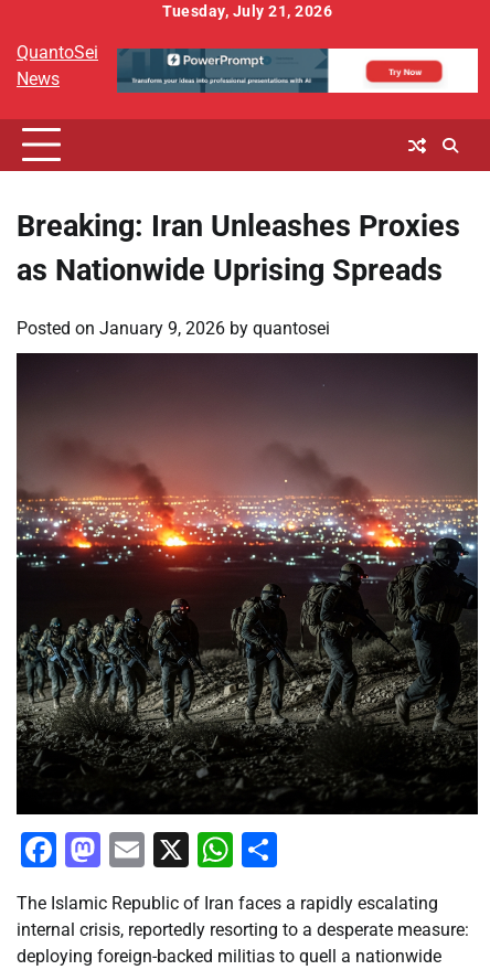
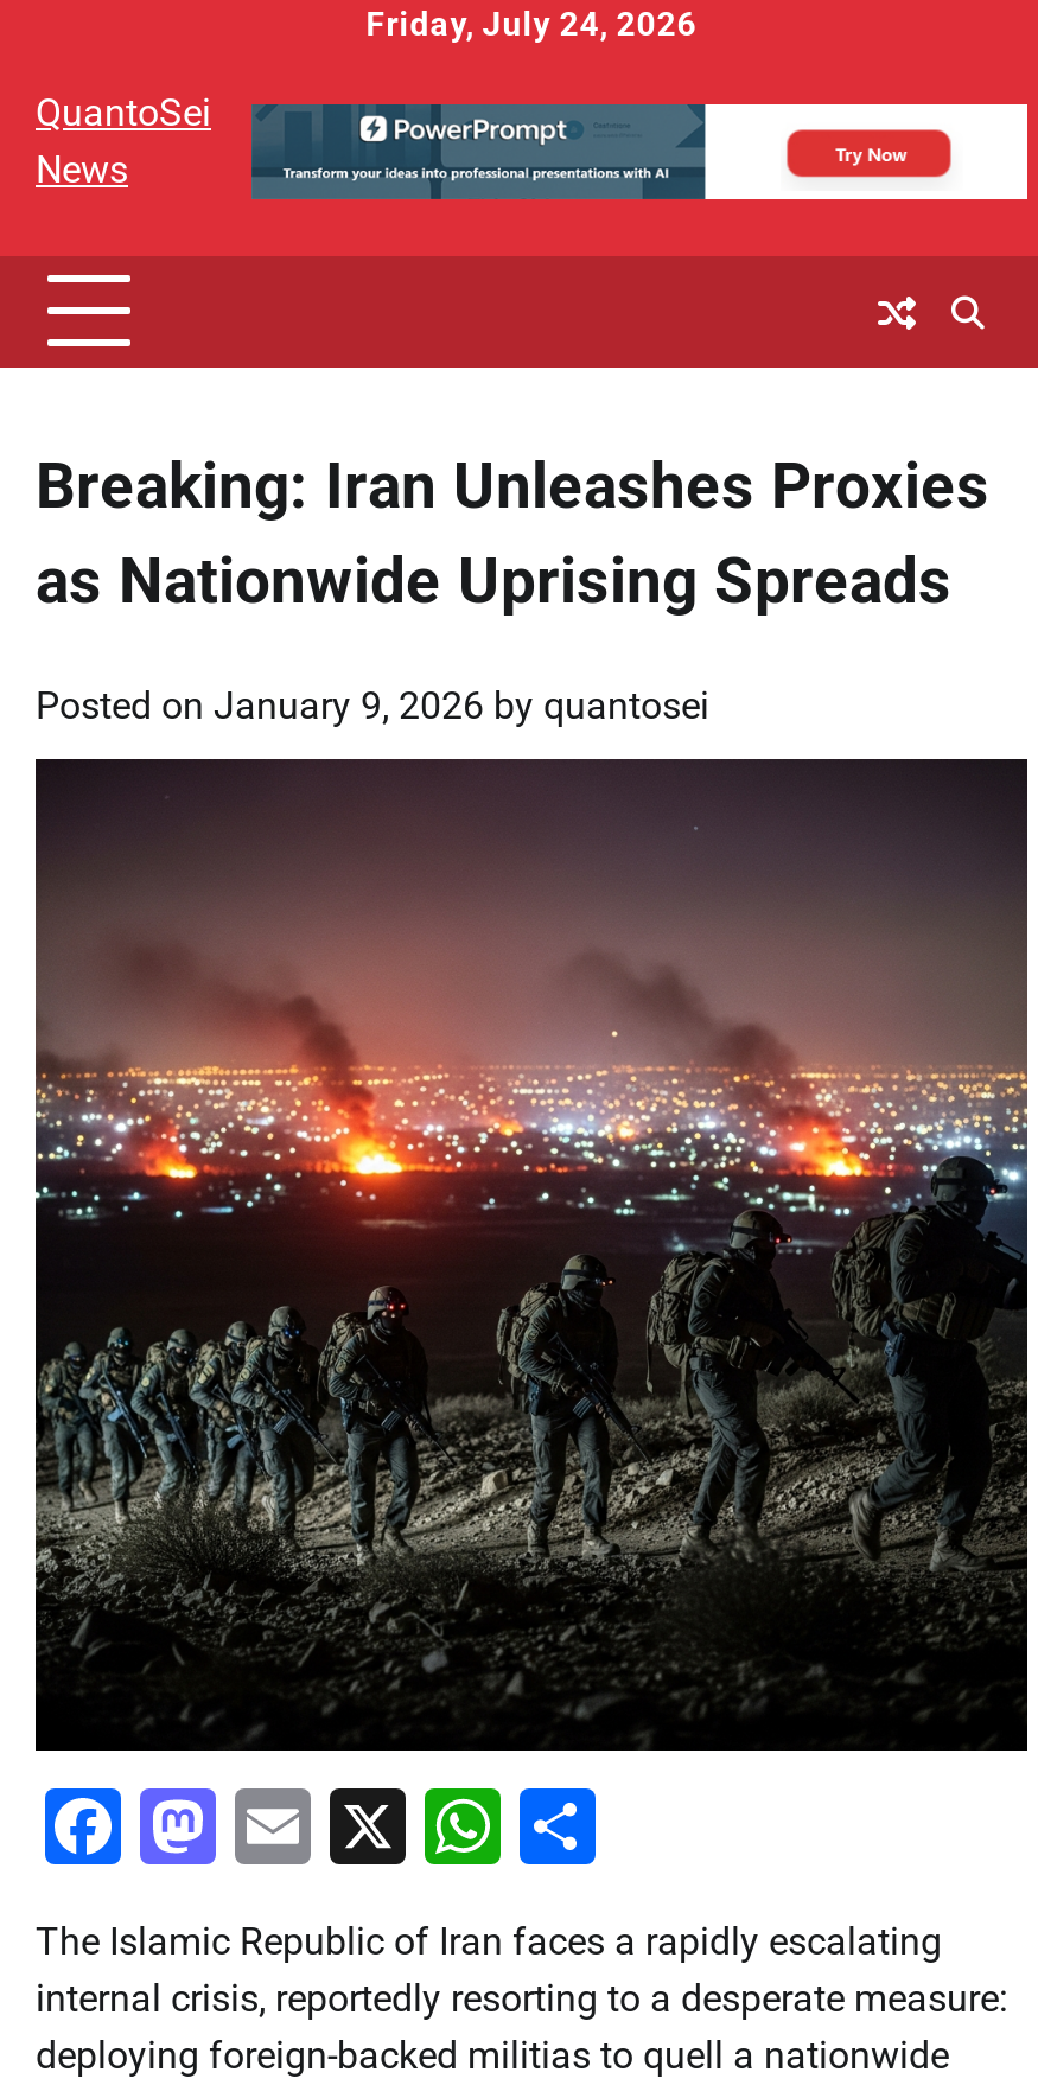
[162,2,332,20] Tuesday, July 21, 2026 -> [366,5,697,43] Friday, July 24, 2026

